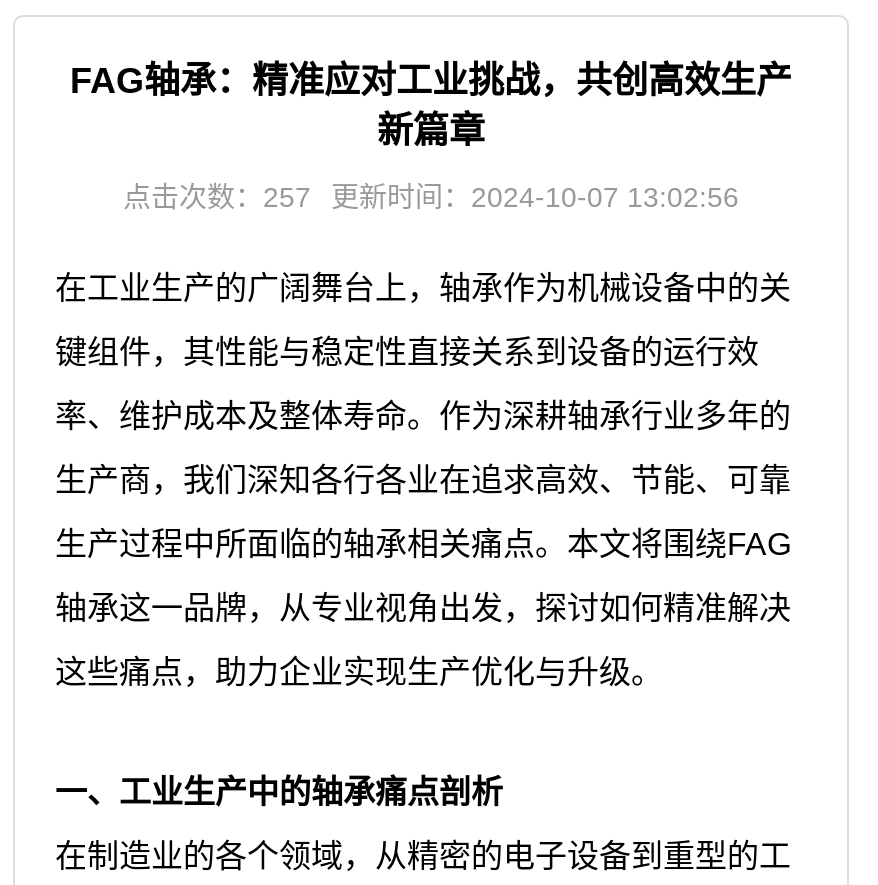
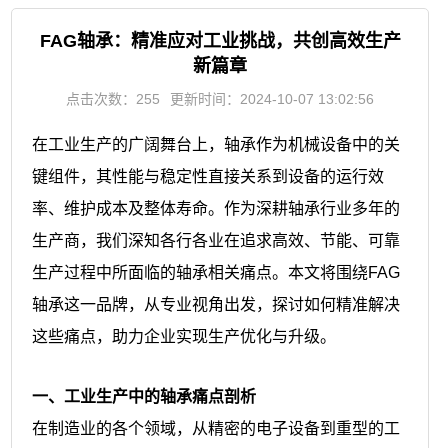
[123,181,739,213] 点击次数：257 更新时间：2024-10-07 13:02:56 -> [66,91,374,107] 点击次数：255 更新时间：2024-10-07 13:02:56

